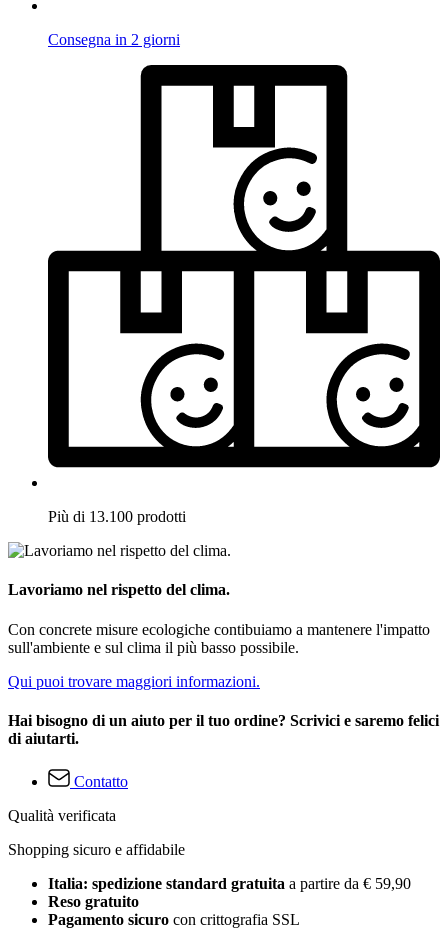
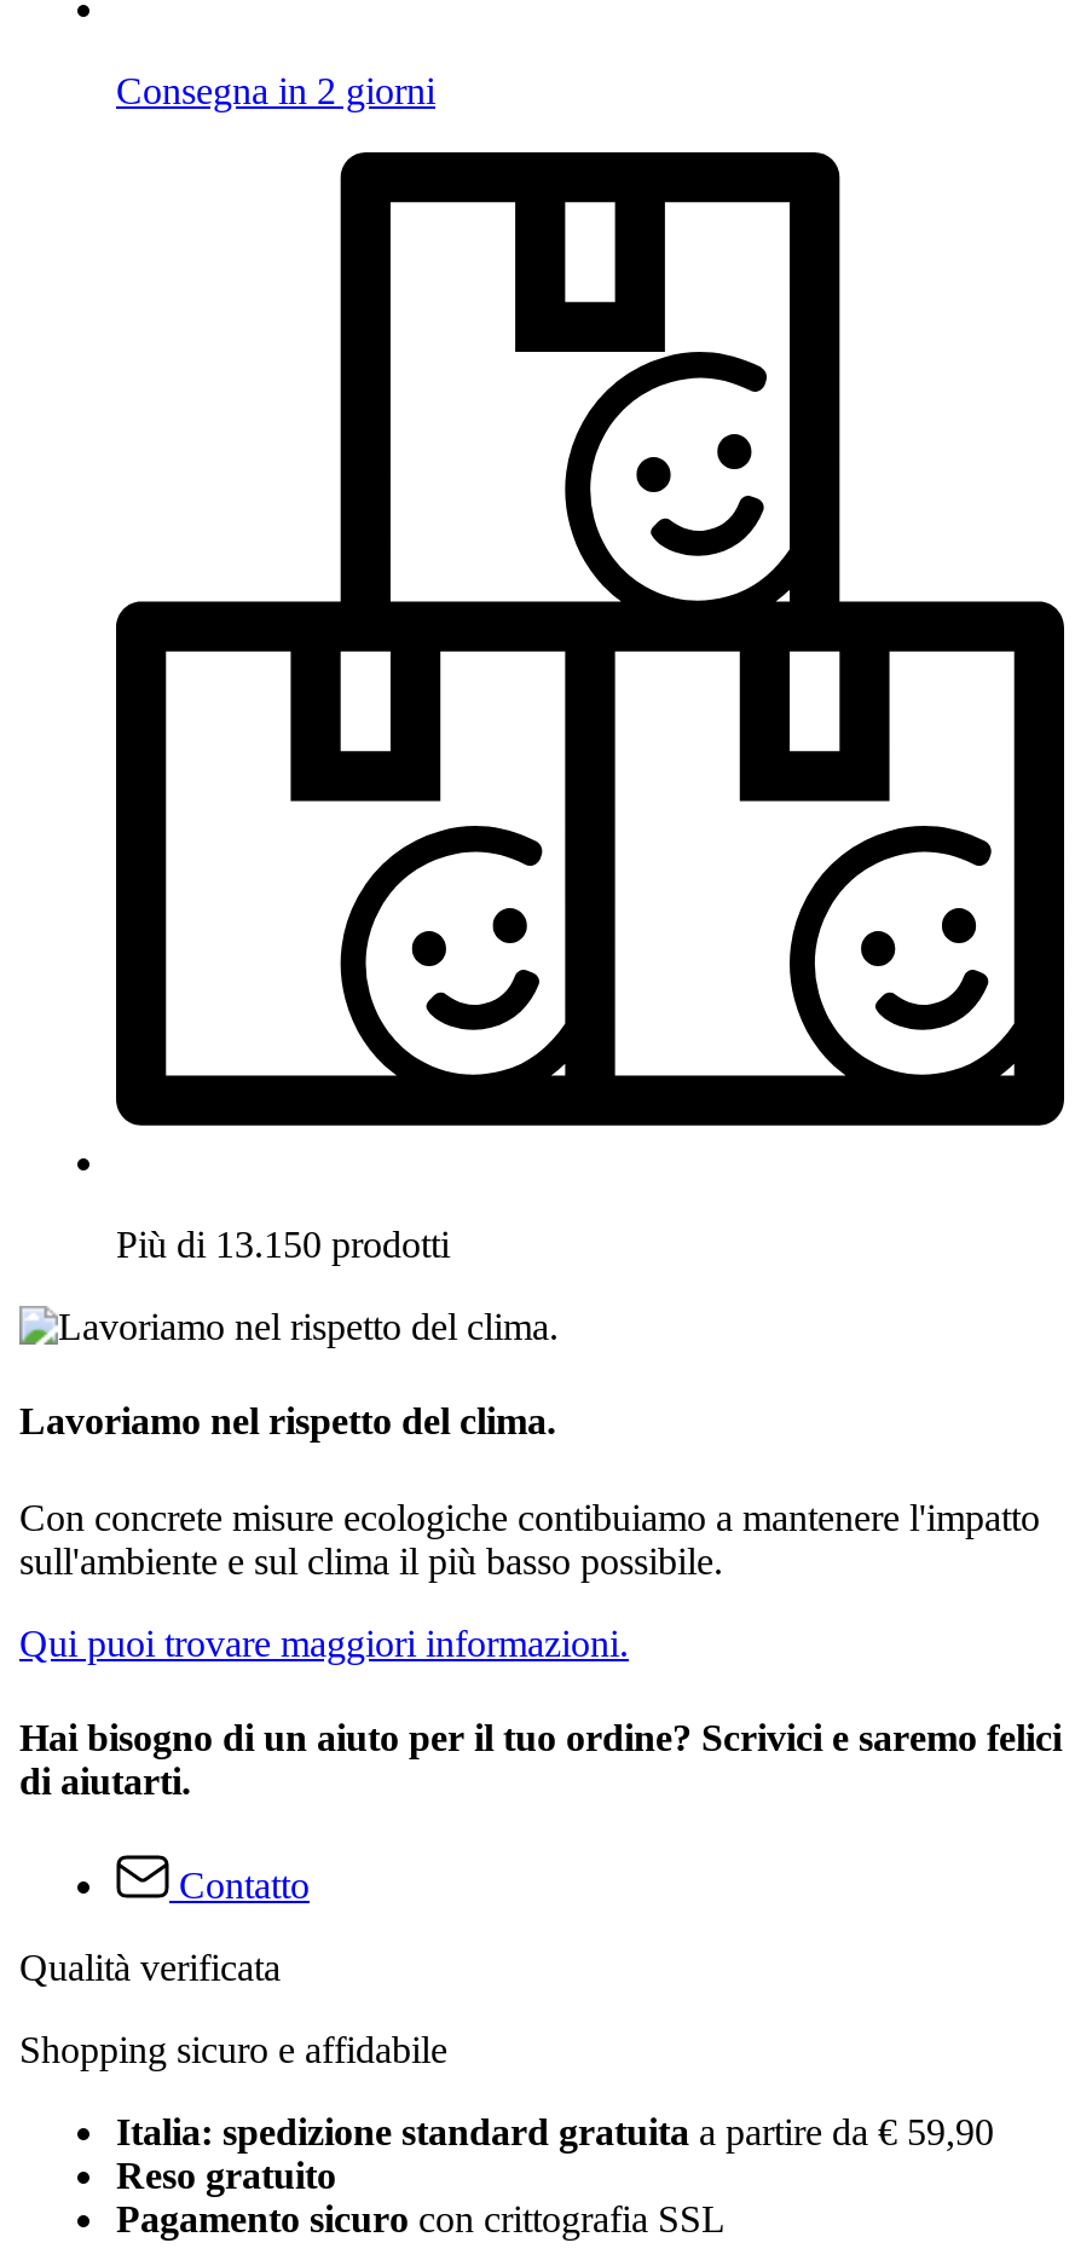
[48,508,186,525] Più di 13.100 prodotti -> [116,1224,450,1265] Più di 13.150 prodotti

